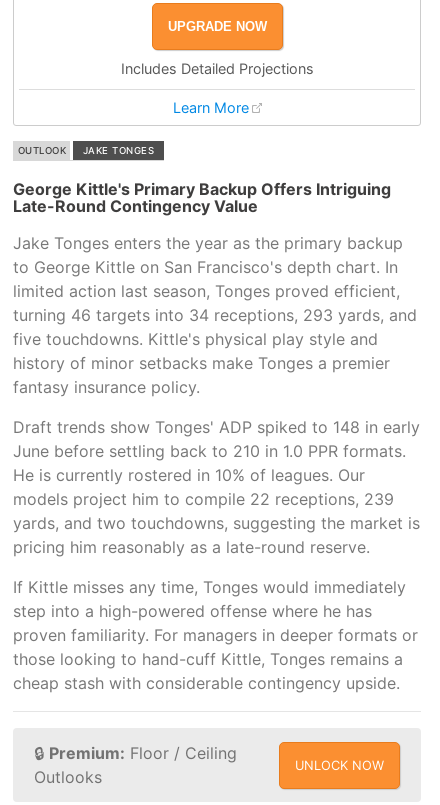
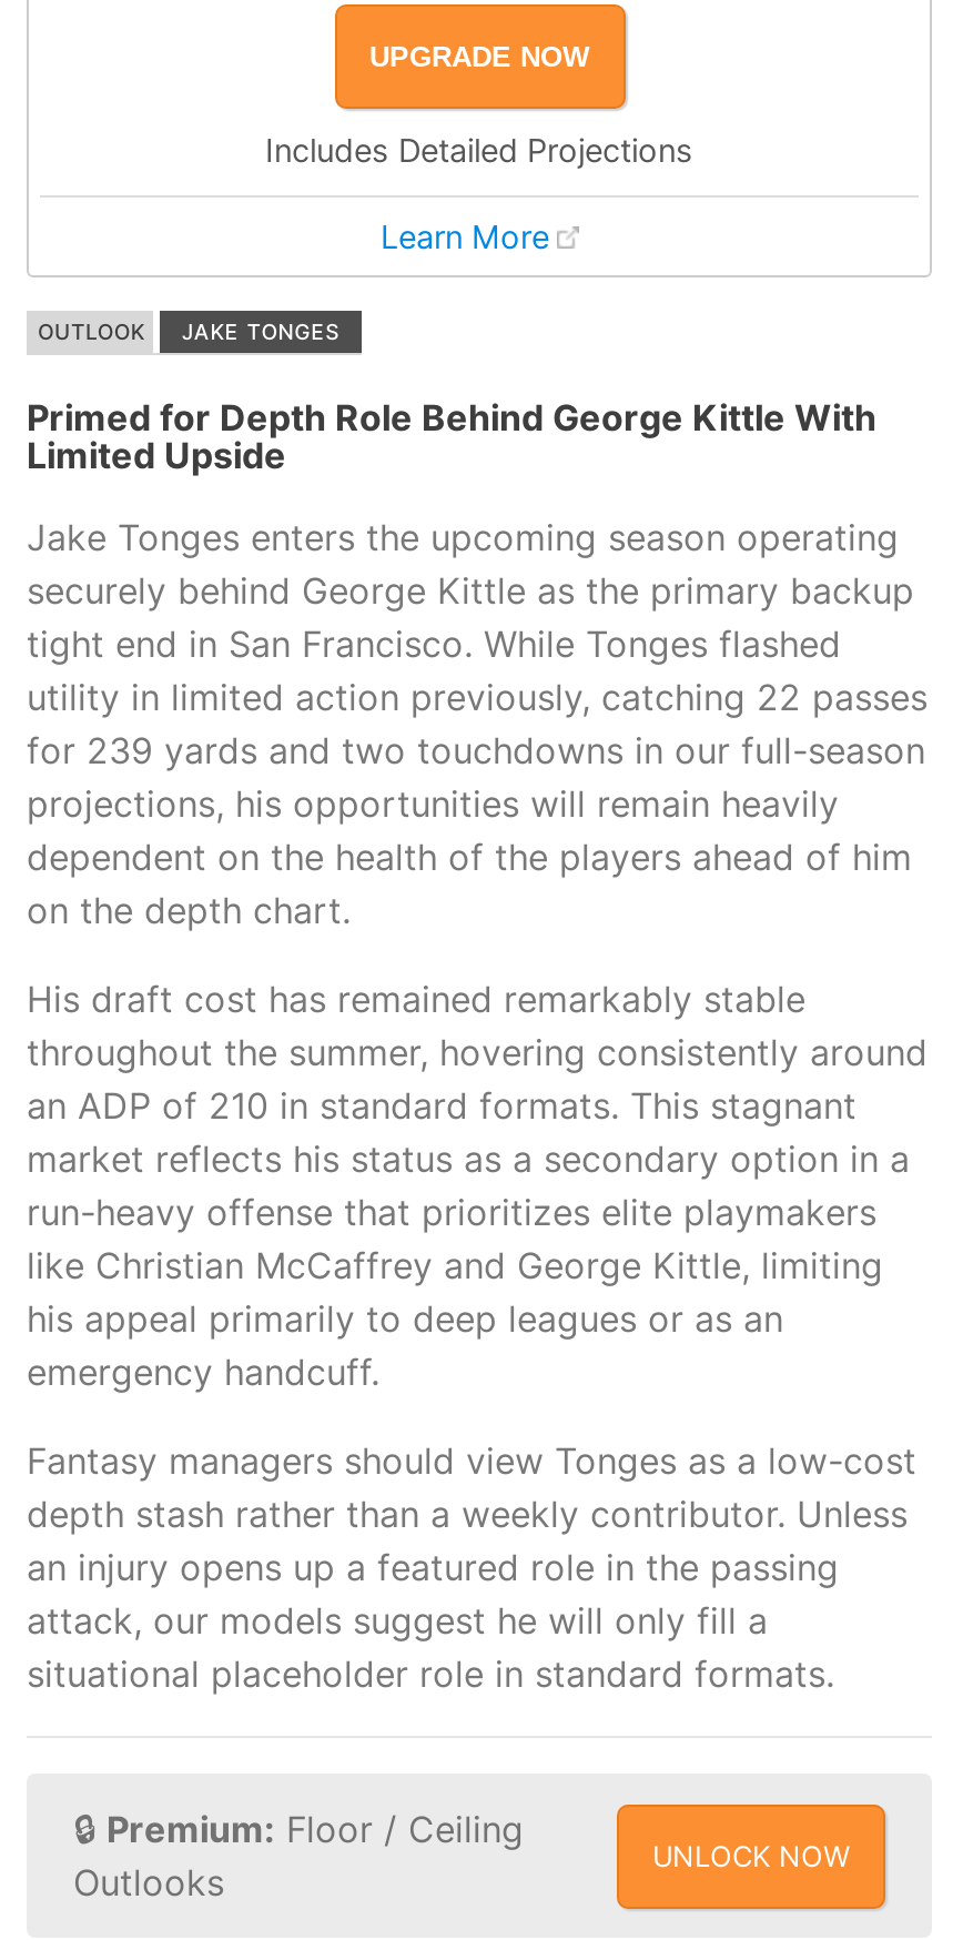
[13,179,391,216] George Kittle's Primary Backup Offers Intriguing | Late-Round Contingency Value -> [27,395,876,477] Primed for Depth Role Behind George Kittle With | Limited Upside
[13,233,417,397] Jake Tonges enters the year as the primary backup | to George Kittle on San Francisco's depth chart. In | limited action last season, Tonges proved efficient, | turning 46 targets into 34 receptions, 293 yards, and | five touchdowns. Kittle's physical play style and | history of minor setbacks make Tonges a premier | fantasy insurance policy. -> [27,515,927,932] Jake Tonges enters the upcoming season operating | securely behind George Kittle as the primary backup | tight end in San Francisco. While Tonges flashed | utility in limited action previously, catching 22 passes | for 239 yards and two touchdowns in our full-season | projections, his opportunities will remain heavily | dependent on the health of the players ahead of him | on the depth chart.
[13,417,420,557] Draft trends show Tonges' ADP spiked to 148 in early | June before settling back to 210 in 1.0 PPR formats. | He is currently rostered in 10% of leagues. Our | models project him to compile 22 receptions, 239 | yards, and two touchdowns, suggesting the market is | pricing him reasonably as a late-round reserve. -> [27,977,927,1394] His draft cost has remained remarkably stable | throughout the summer, hovering consistently around | an ADP of 210 in standard formats. This stagnant | market reflects his status as a secondary option in a | run-heavy offense that prioritizes elite playmakers | like Christian McCaffrey and George Kittle, limiting | his appeal primarily to deep leagues or as an | emergency handcuff.
[13,577,418,693] If Kittle misses any time, Tonges would immediately | step into a high-powered offense where he has | proven familiarity. For managers in deeper formats or | those looking to hand-cuff Kittle, Tonges remains a | cheap stash with considerable contingency upside. -> [27,1438,916,1696] Fantasy managers should view Tonges as a low-cost | depth stash rather than a weekly contributor. Unless | an injury opens up a featured role in the passing | attack, our models suggest he will only fill a | situational placeholder role in standard formats.

